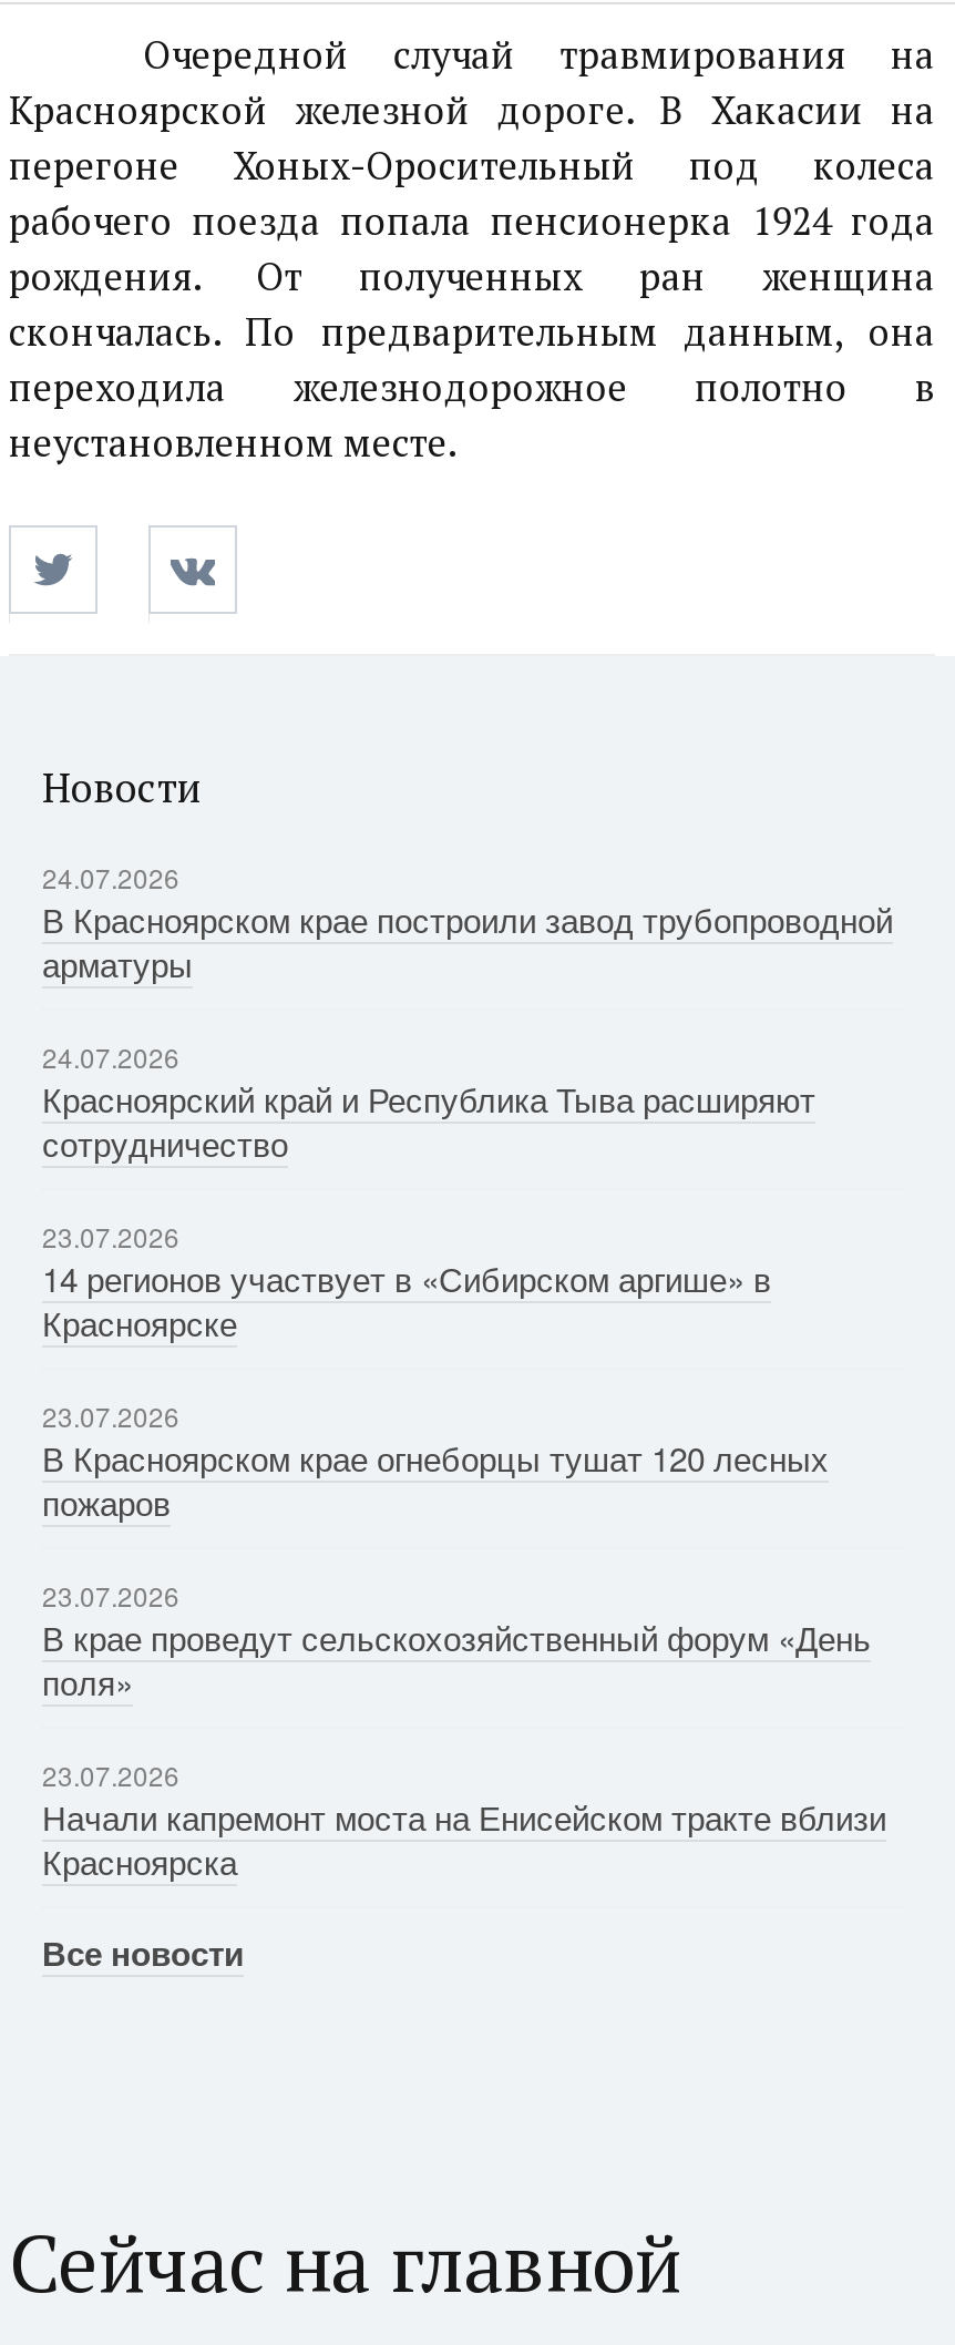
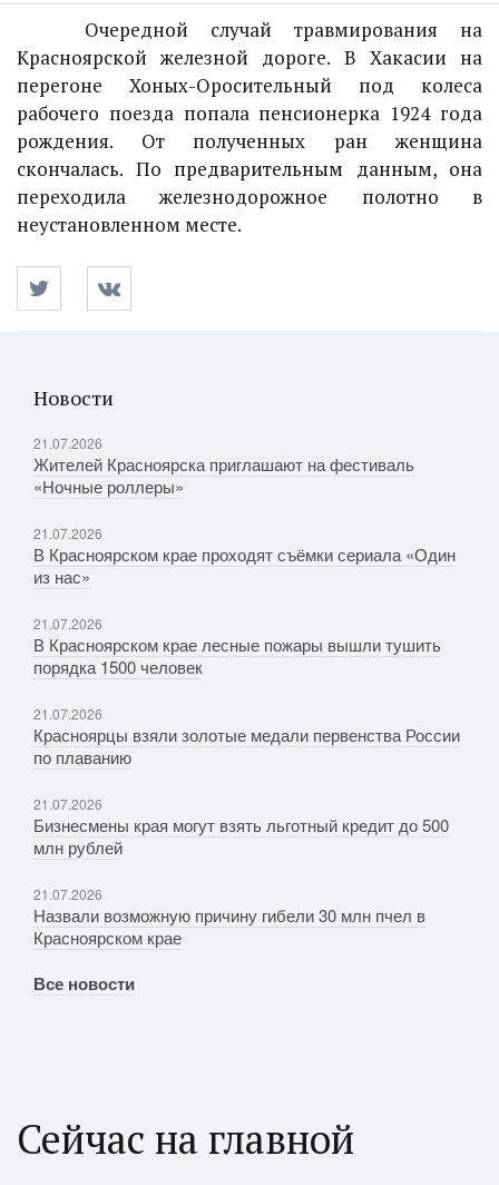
[42,858,893,986] 24.07.2026 | В Красноярском крае построили завод трубопроводной | арматуры -> [33,433,414,498] 21.07.2026 | Жителей Красноярска приглашают на фестиваль | «Ночные роллеры»
[42,1037,815,1166] 24.07.2026 | Красноярский край и Республика Тыва расширяют | сотрудничество -> [33,523,456,588] 21.07.2026 | В Красноярском крае проходят съёмки сериала «Один | из нас»
[42,1217,771,1345] 23.07.2026 | 14 регионов участвует в «Сибирском аргише» в | Красноярске -> [33,614,441,678] 21.07.2026 | В Красноярском крае лесные пожары вышли тушить | порядка 1500 человек
[42,1396,829,1525] 23.07.2026 | В Красноярском крае огнеборцы тушат 120 лесных | пожаров -> [33,704,460,768] 21.07.2026 | Красноярцы взяли золотые медали первенства России | по плаванию
[42,1576,871,1704] 23.07.2026 | В крае проведут сельскохозяйственный форум «День | поля» -> [33,794,449,859] 21.07.2026 | Бизнесмены края могут взять льготный кредит до 500 | млн рублей
[42,1755,886,1884] 23.07.2026 | Начали капремонт моста на Енисейском тракте вблизи | Красноярска -> [33,884,425,949] 21.07.2026 | Назвали возможную причину гибели 30 млн пчел в | Красноярском крае

